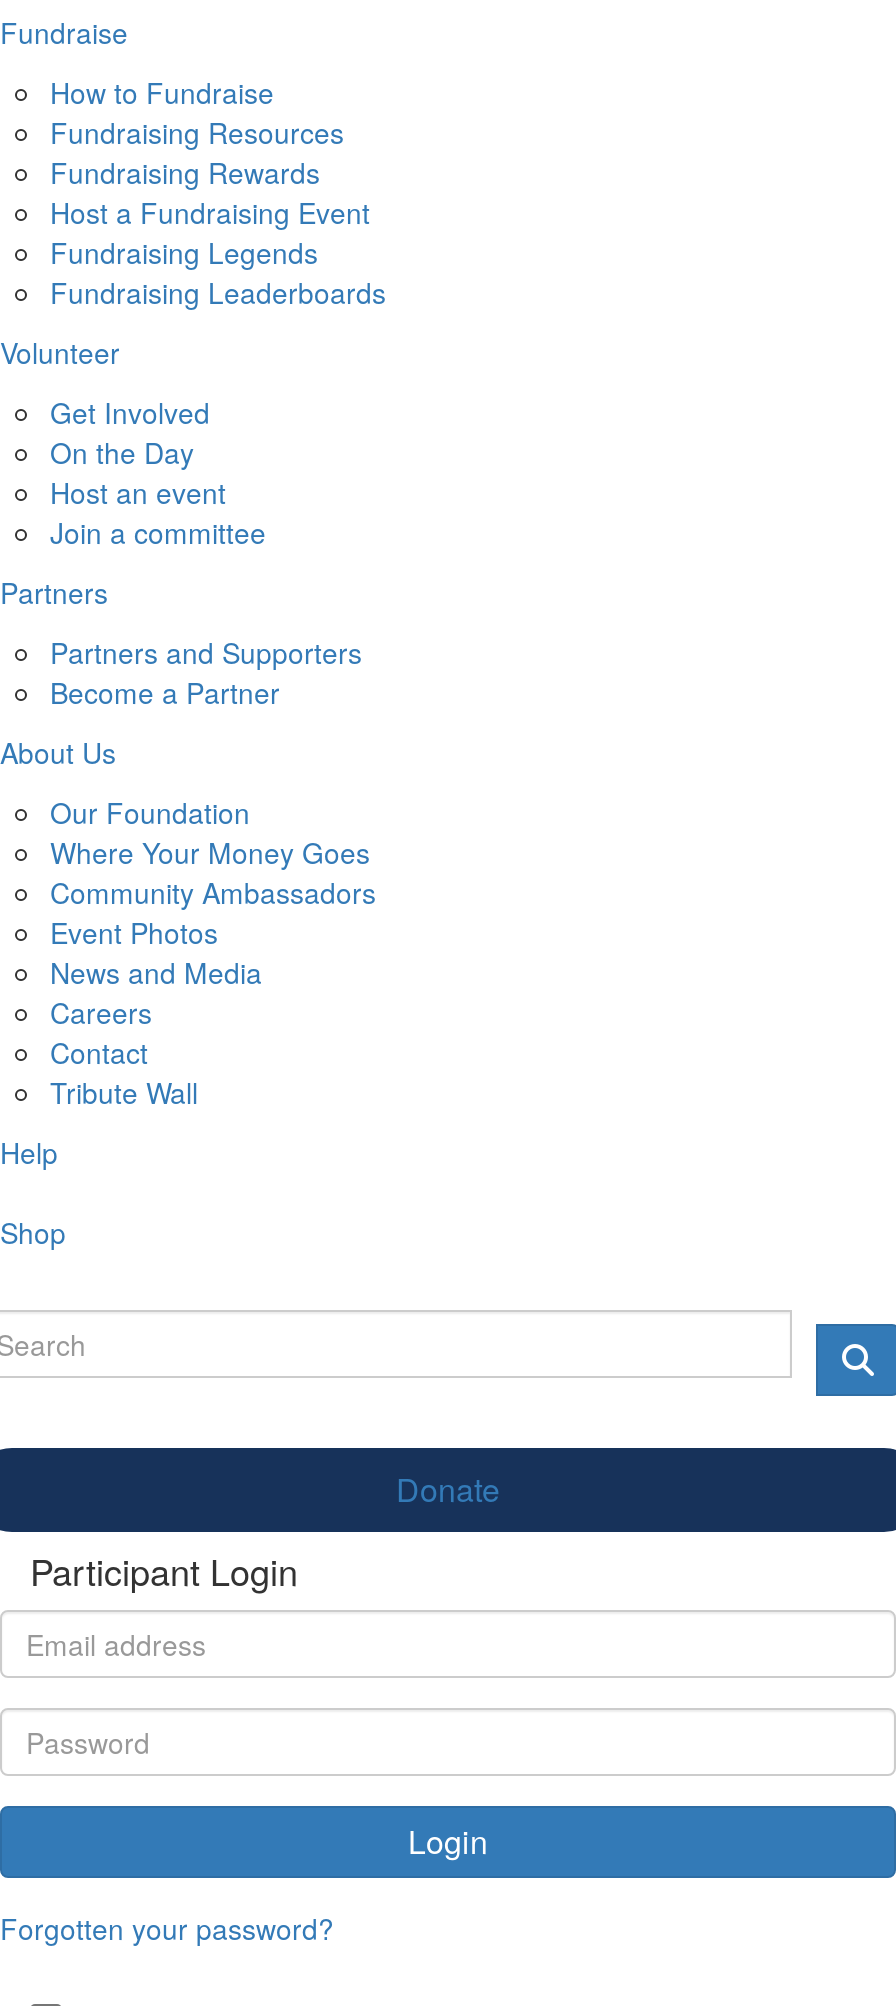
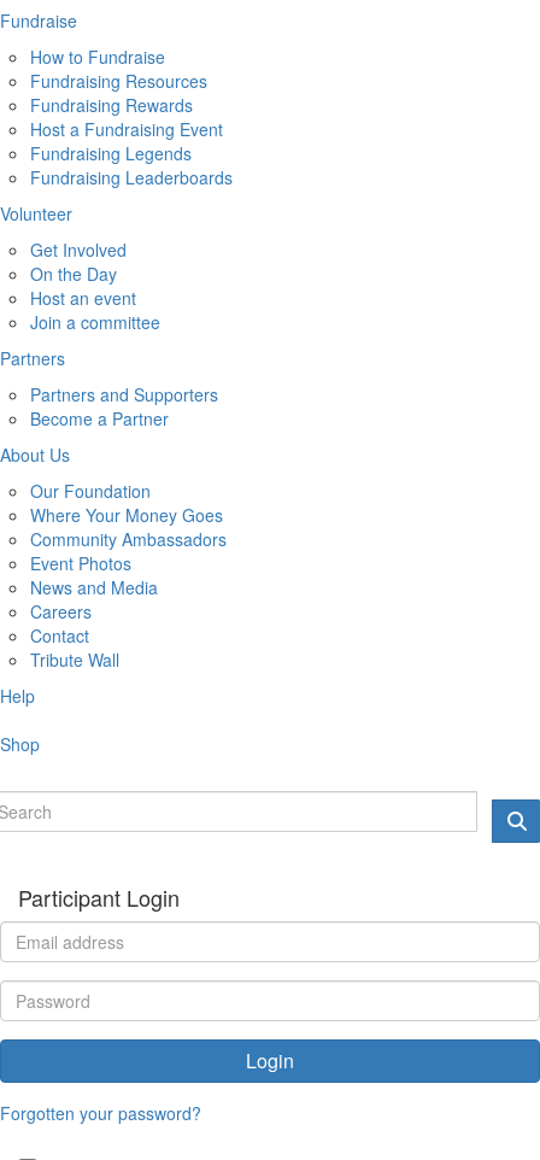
[396,1465,500,1511] Donate -> none

